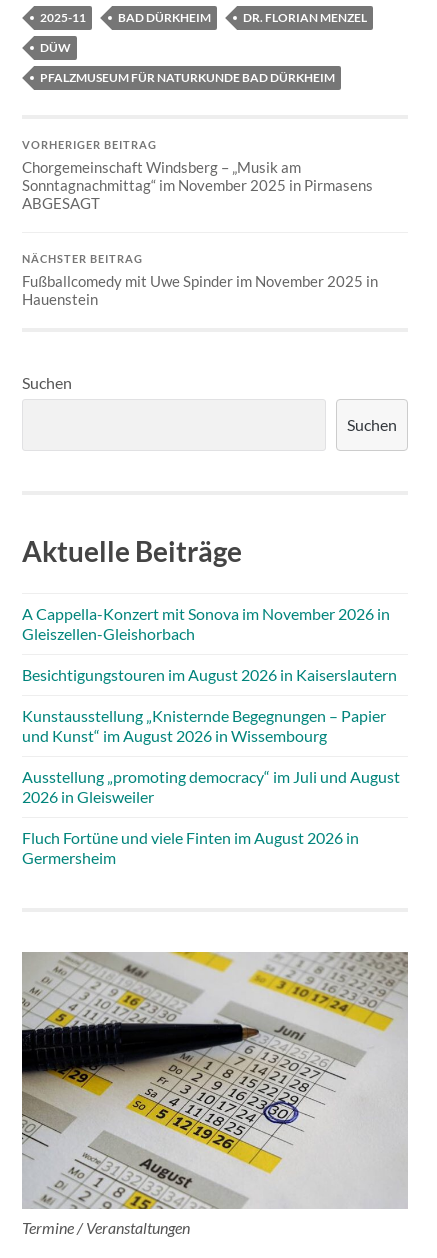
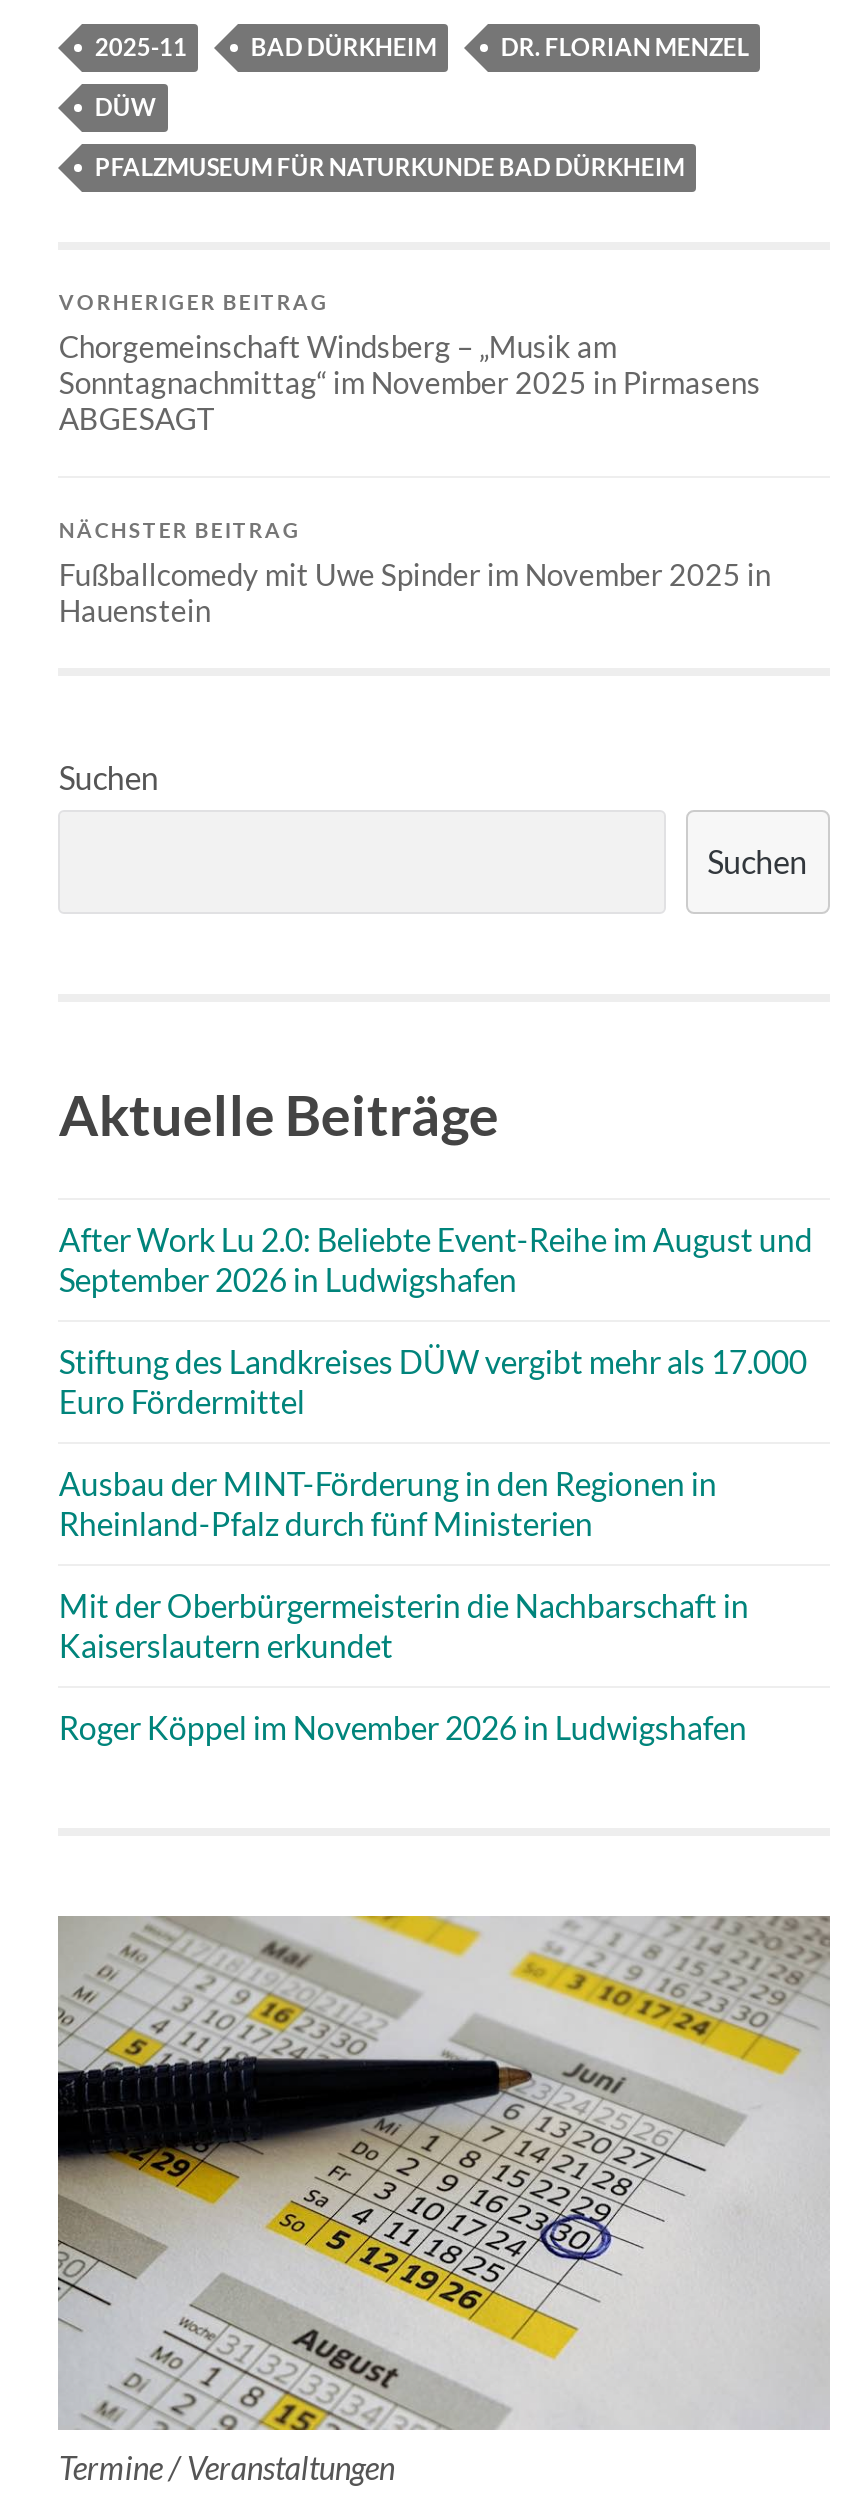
[22,604,390,643] A Cappella-Konzert mit Sonova im November 2026 in | Gleiszellen-Gleishorbach -> [59,1221,813,1299] After Work Lu 2.0: Beliebte Event-Reihe im August und | September 2026 in Ludwigshafen
[22,665,397,684] Besichtigungstouren im August 2026 in Kaiserslautern -> [59,1343,807,1421] Stiftung des Landkreises DÜW vergibt mehr als 17.000 | Euro Fördermittel
[22,706,386,745] Kunstausstellung „Knisternde Begegnungen – Papier | und Kunst“ im August 2026 in Wissembourg -> [59,1465,717,1543] Ausbau der MINT-Förderung in den Regionen in | Rheinland-Pfalz durch fünf Ministerien
[22,767,400,806] Ausstellung „promoting democracy“ im Juli und August | 2026 in Gleisweiler -> [59,1587,749,1665] Mit der Oberbürgermeisterin die Nachbarschaft in | Kaiserslautern erkundet
[22,828,359,867] Fluch Fortüne und viele Finten im August 2026 in | Germersheim -> [59,1709,747,1747] Roger Köppel im November 2026 in Ludwigshafen

